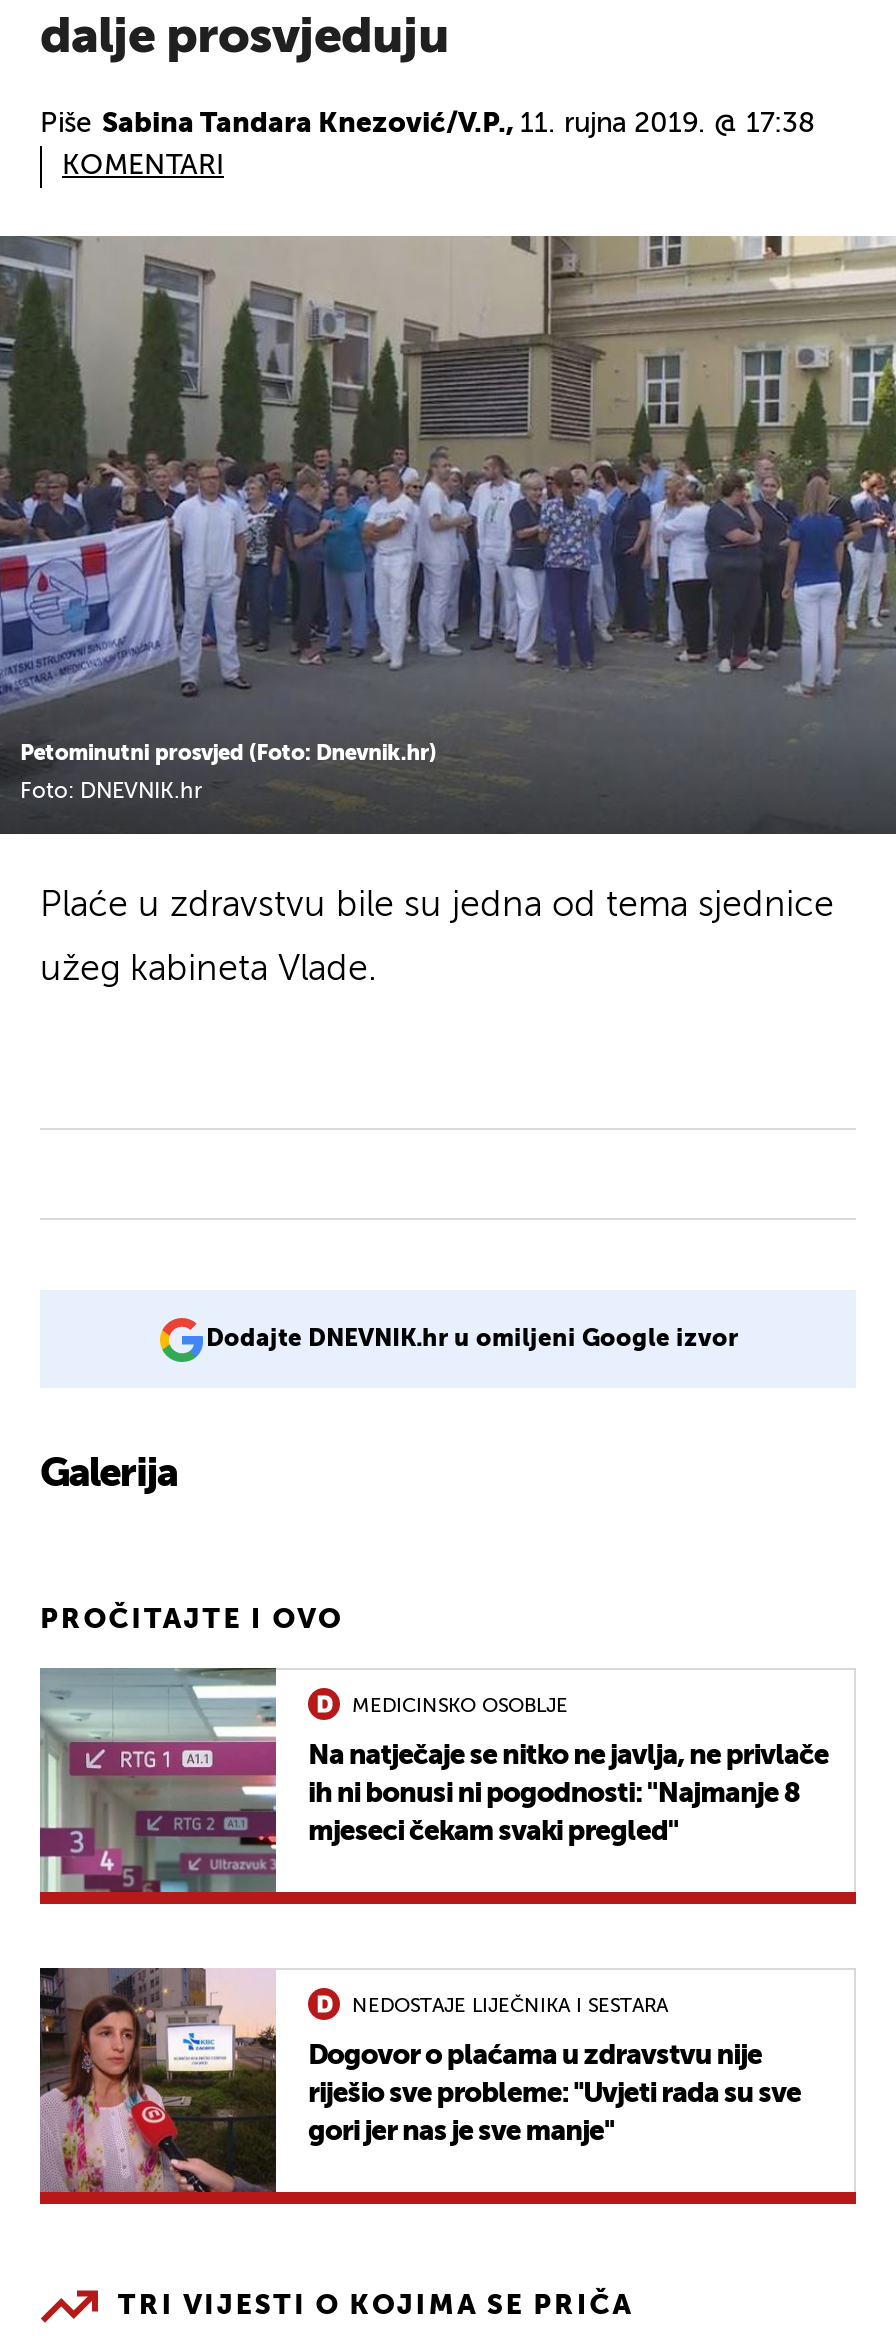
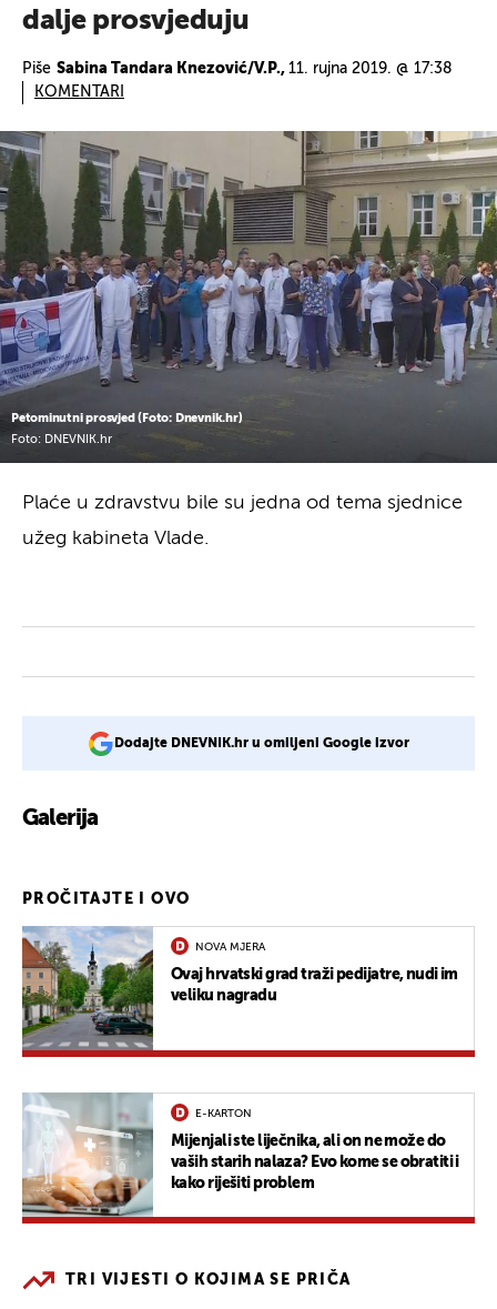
[38,1666,829,1894] [image] | Na natječaje se nitko ne javlja, ne privlače | ih ni bonusi ni pogodnosti: "Najmanje 8 | mjeseci čekam svaki pregled" -> [21,926,458,1051] [image] | Ovaj hrvatski grad traži pedijatre, nudi im | veliku nagradu
[352,1695,568,1715] MEDICINSKO OSOBLJE -> [195,941,265,952] NOVA MJERA
[38,1966,801,2194] [image] | Dogovor o plaćama u zdravstvu nije | riješio sve probleme: ''Uvjeti rada su sve | gori jer nas je sve manje'' -> [22,1092,459,1218] [image] | Mijenjali ste liječnika, ali on ne može do | vaših starih nalaza? Evo kome se obratiti i | kako riješiti problem
[352,1995,668,2015] NEDOSTAJE LIJEČNIKA I SESTARA -> [195,1108,252,1119] E-KARTON

